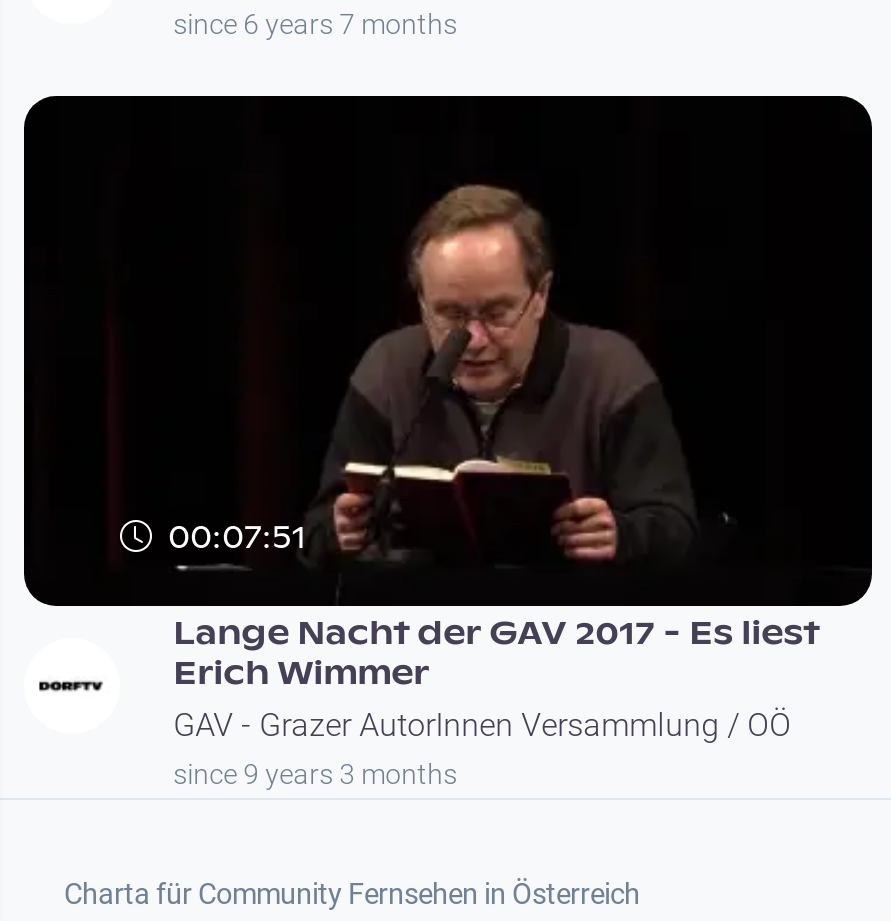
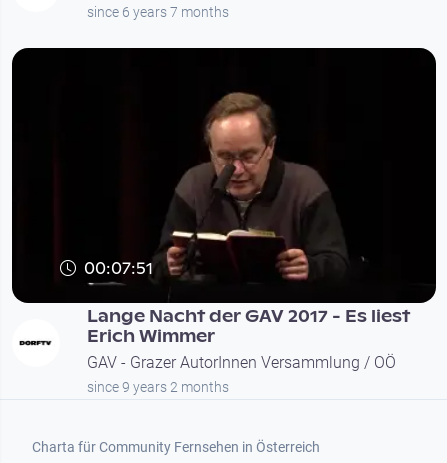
[173,757,457,789] since 9 years 3 months -> [87,379,229,395] since 9 years 2 months

